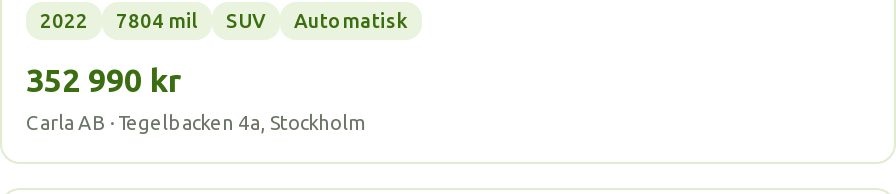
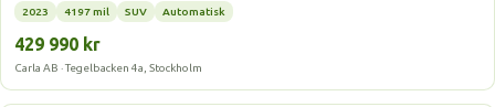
[40,10,198,32] 2022 | 7804 mil -> [22,6,109,18] 2023 | 4197 mil
[26,62,182,98] 352 990 kr -> [14,34,101,54] 429 990 kr

